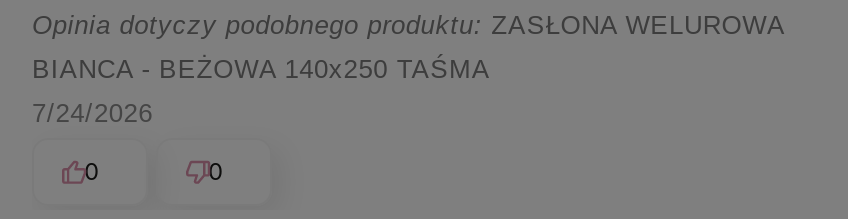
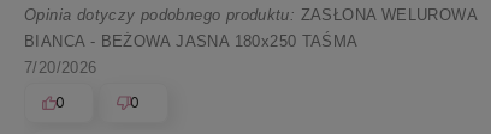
[32,53,491,83] BIANCA - BEŻOWA 140x250 TAŚMA -> [24,32,358,50] BIANCA - BEŻOWA JASNA 180x250 TAŚMA
[32,97,153,127] 7/24/2026 -> [24,58,97,76] 7/20/2026

